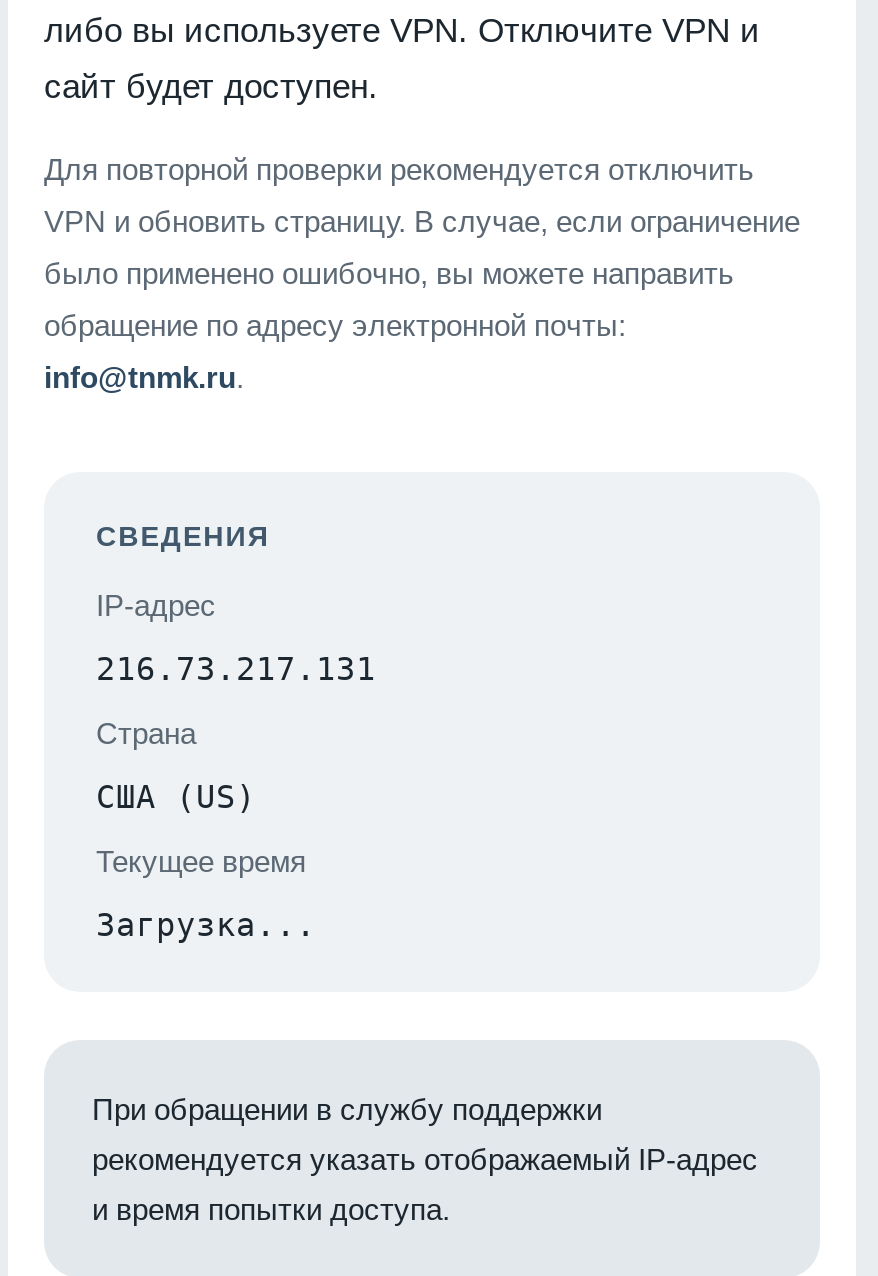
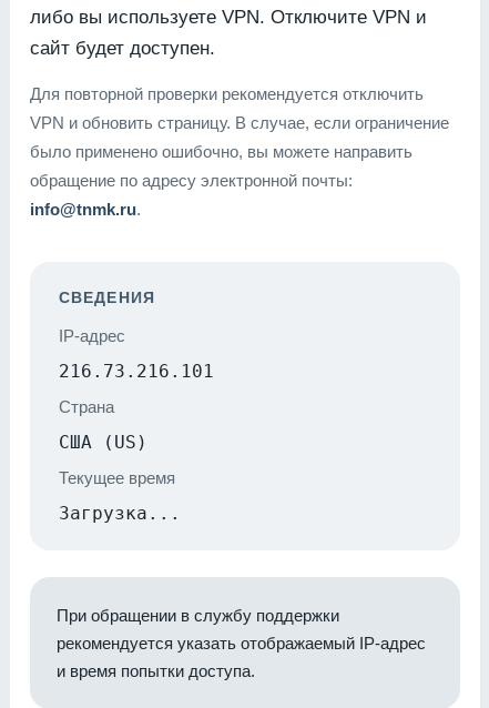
[96,649,376,687] 216.73.217.131 -> [59,360,214,381] 216.73.216.101

